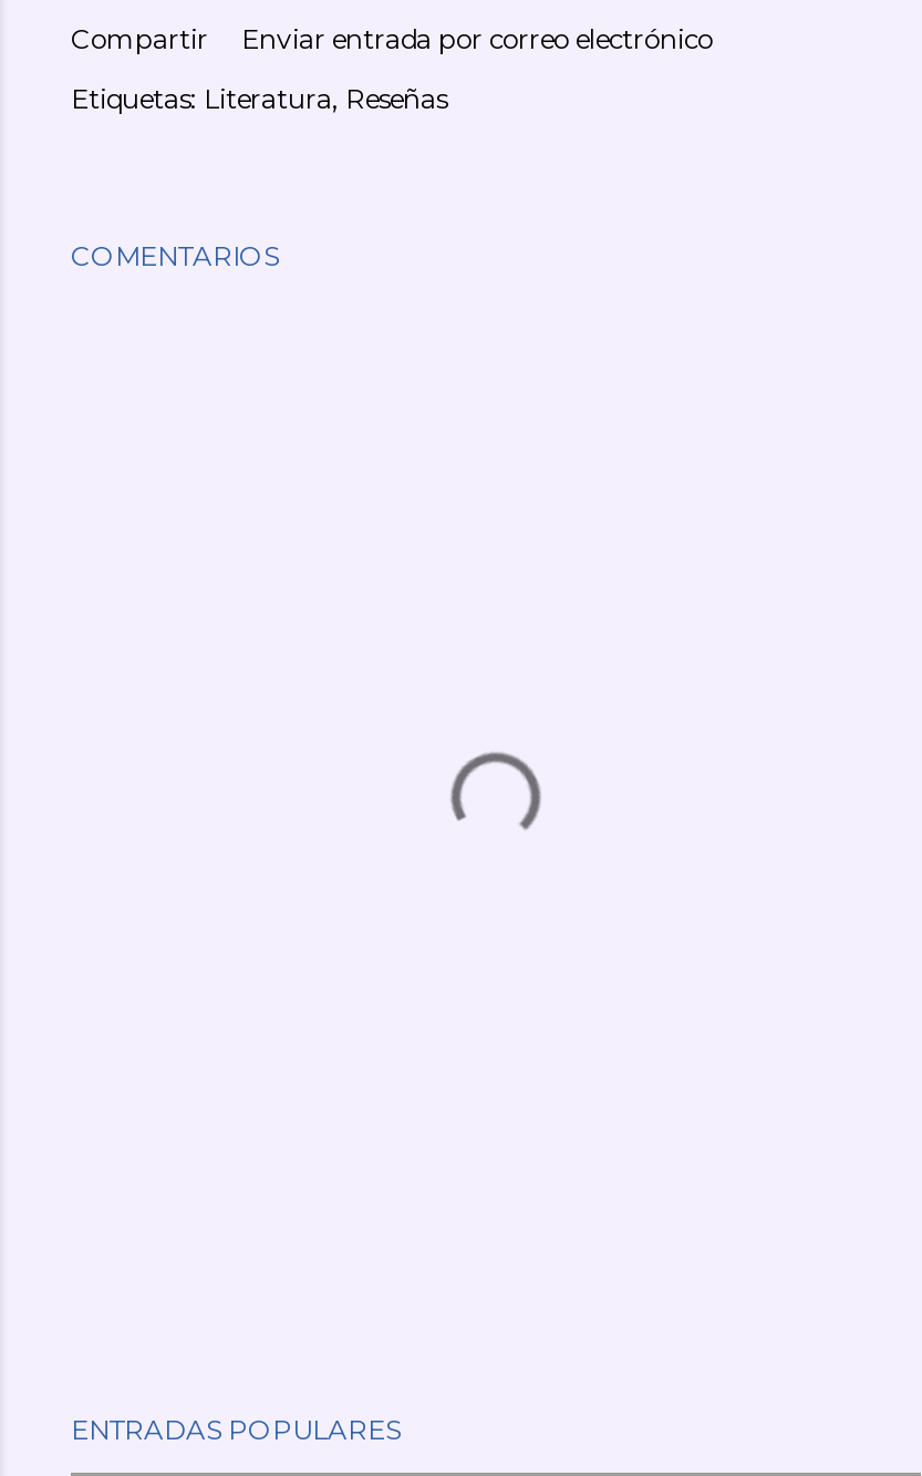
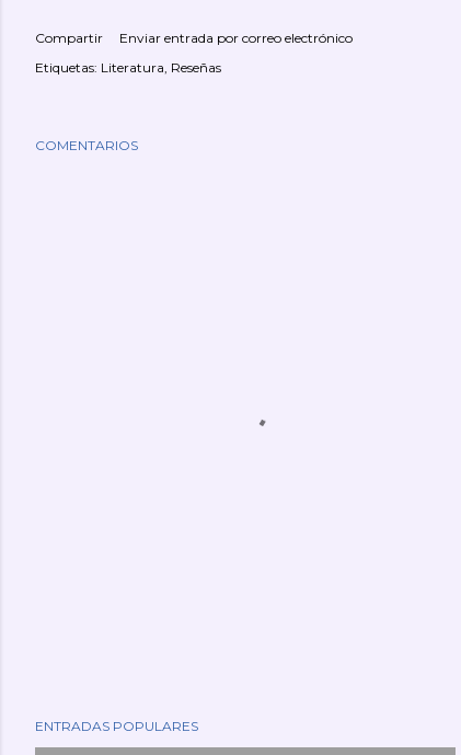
[447,749,545,833] [image] -> none

